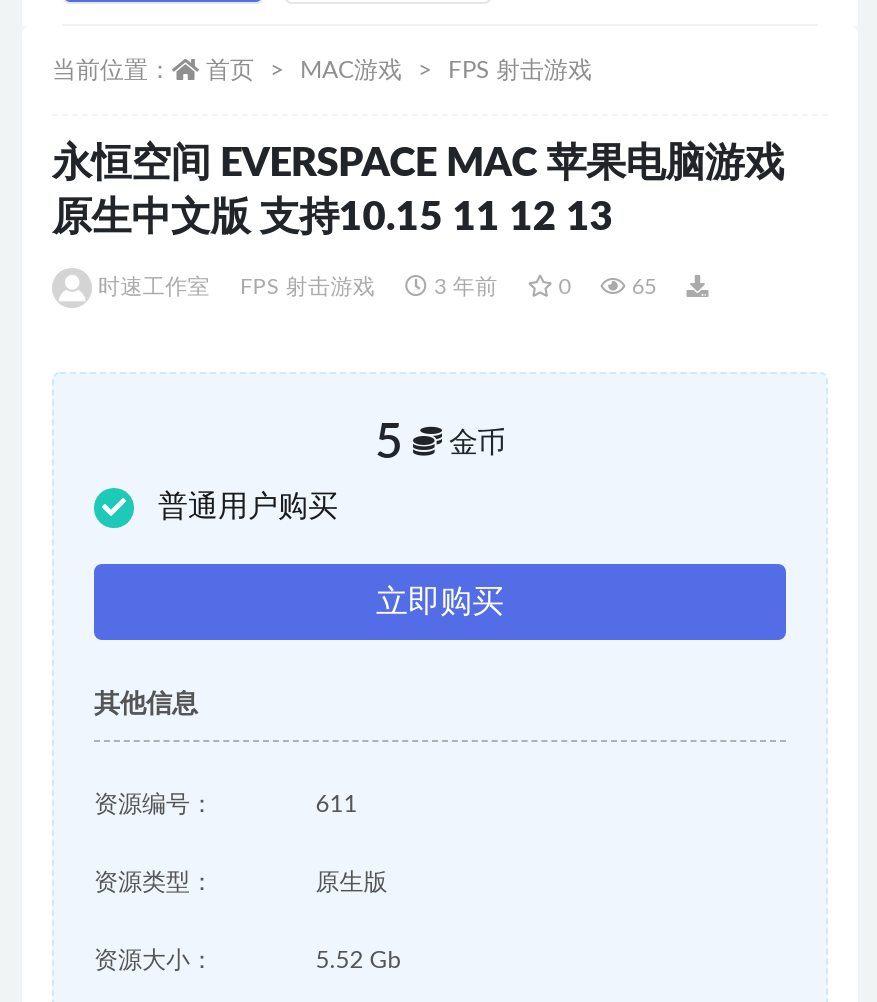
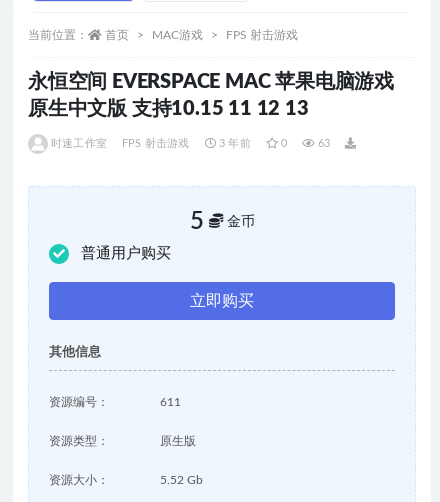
[625,276,656,298] 65 -> [315,138,330,149] 63

